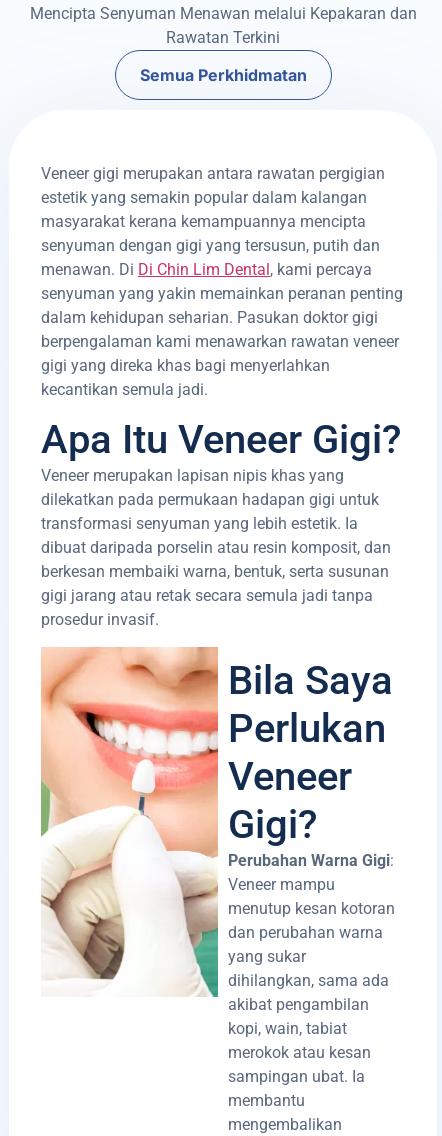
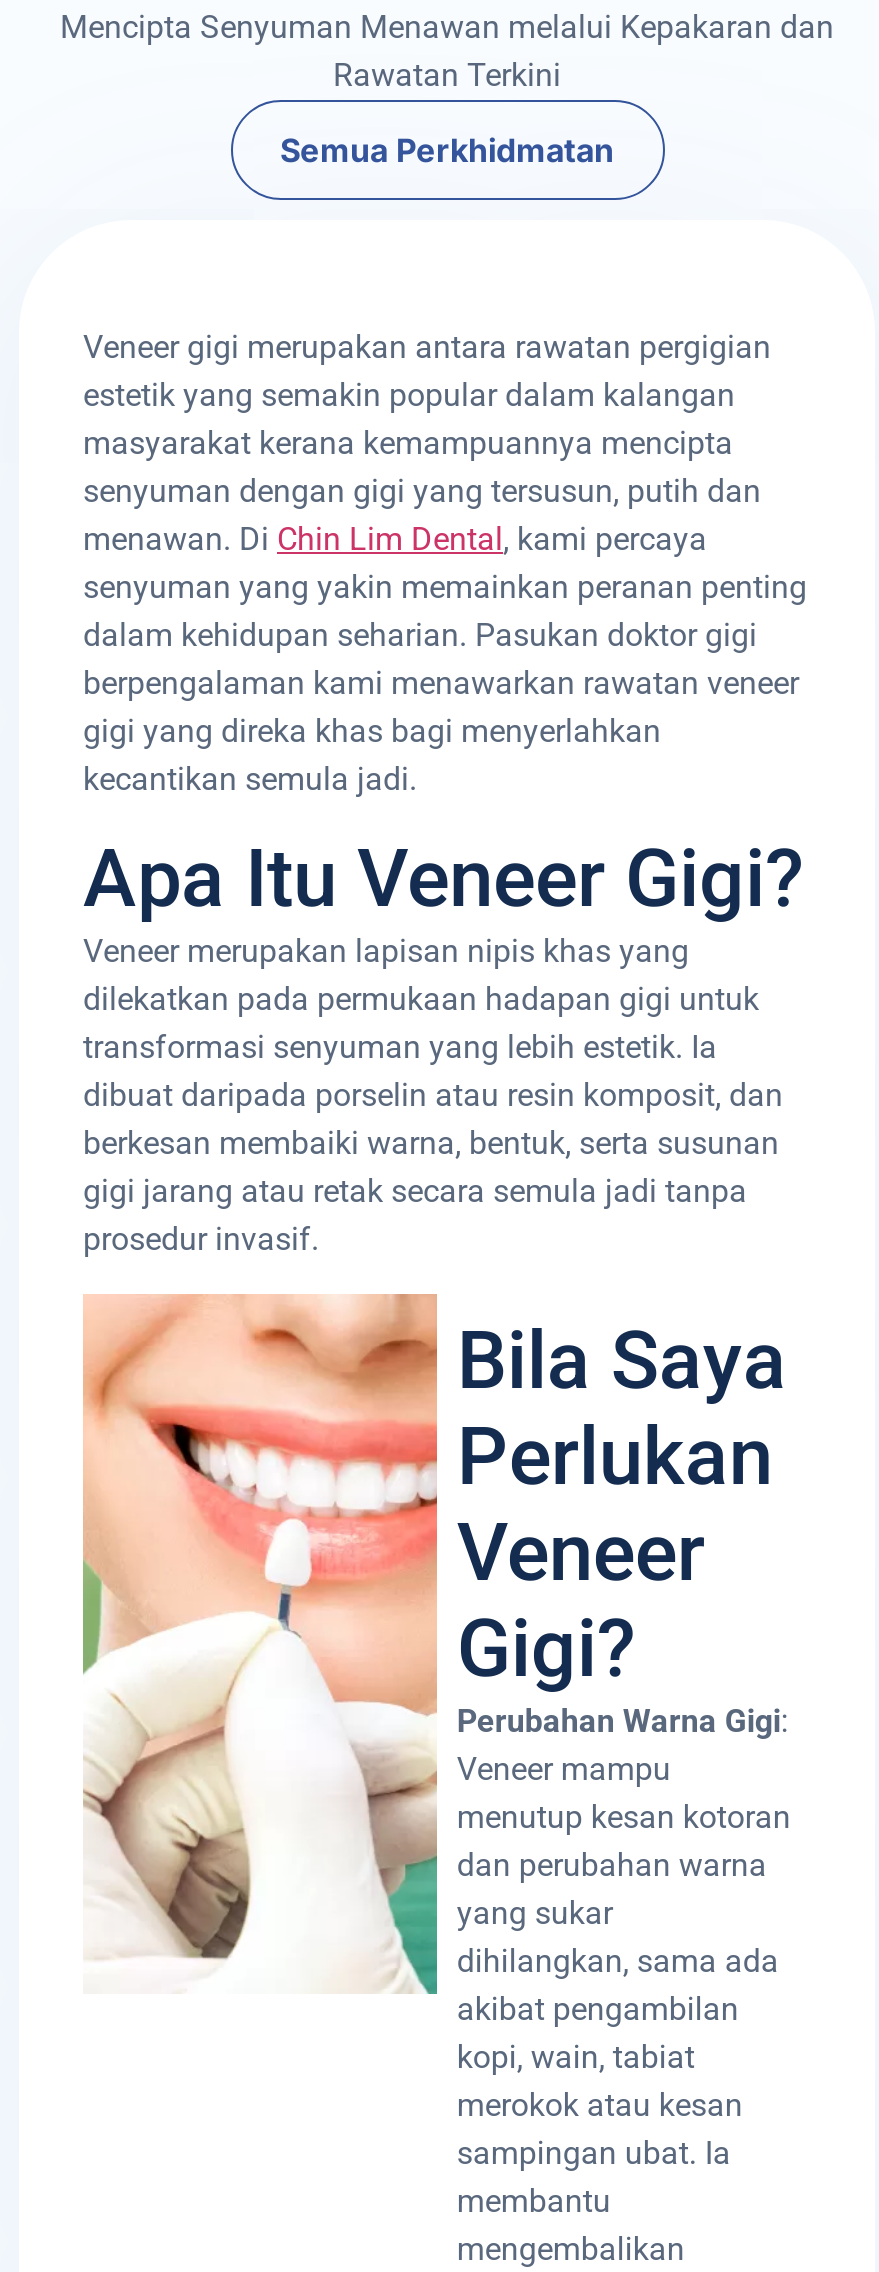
[41,260,372,279] menawan. Di Di Chin Lim Dental, kami percaya -> [83,520,707,558] menawan. Di Chin Lim Dental, kami percaya

